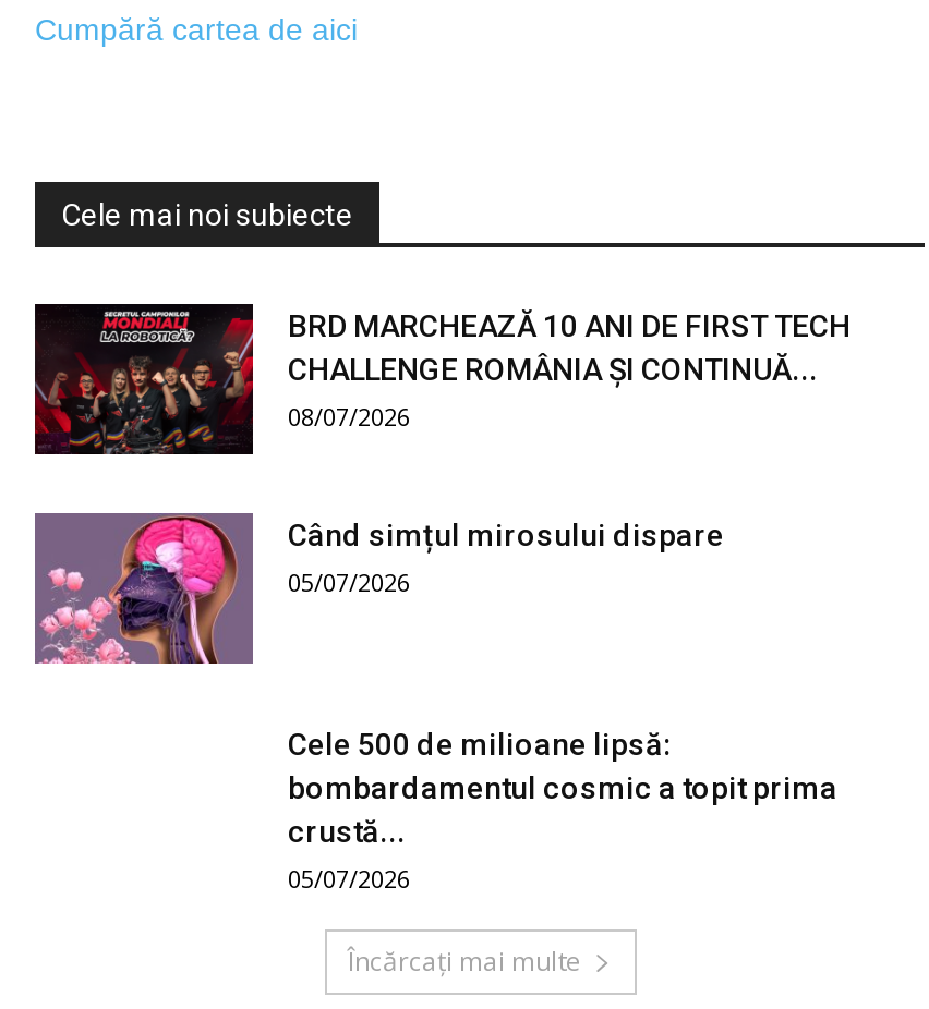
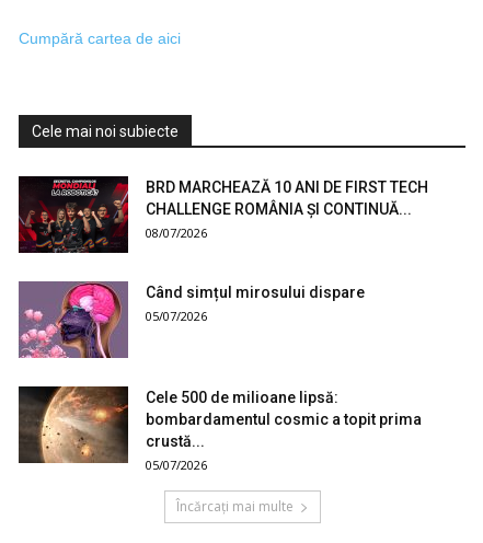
none -> [18,385,129,464] [image]

